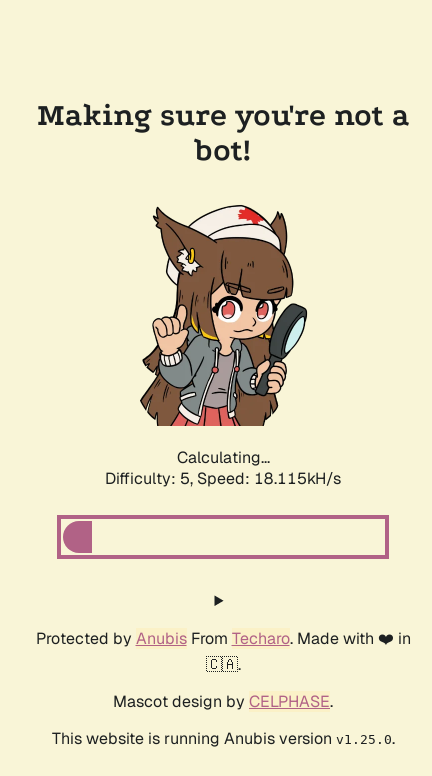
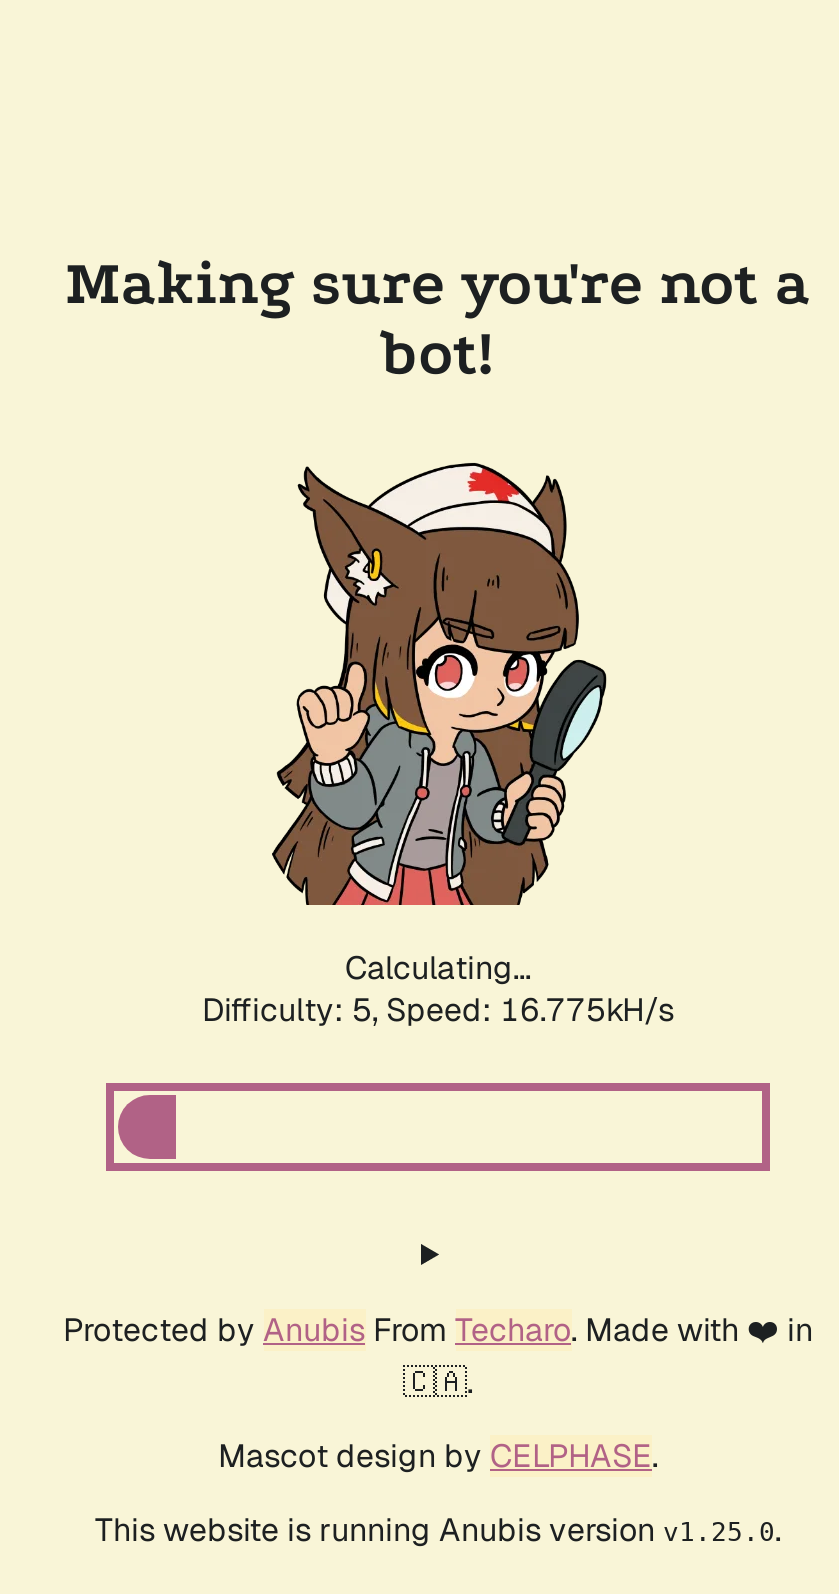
[105,468,341,489] Difficulty: 5, Speed: 18.115kH/s -> [202,989,674,1031] Difficulty: 5, Speed: 16.775kH/s

